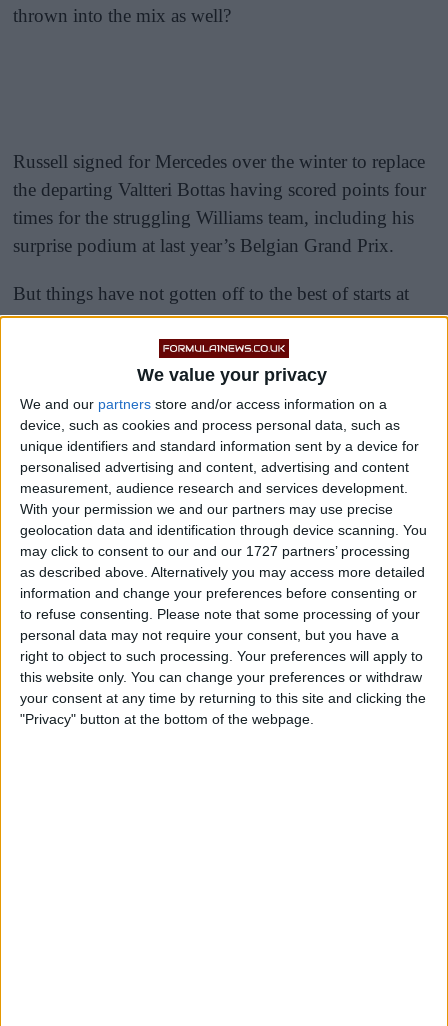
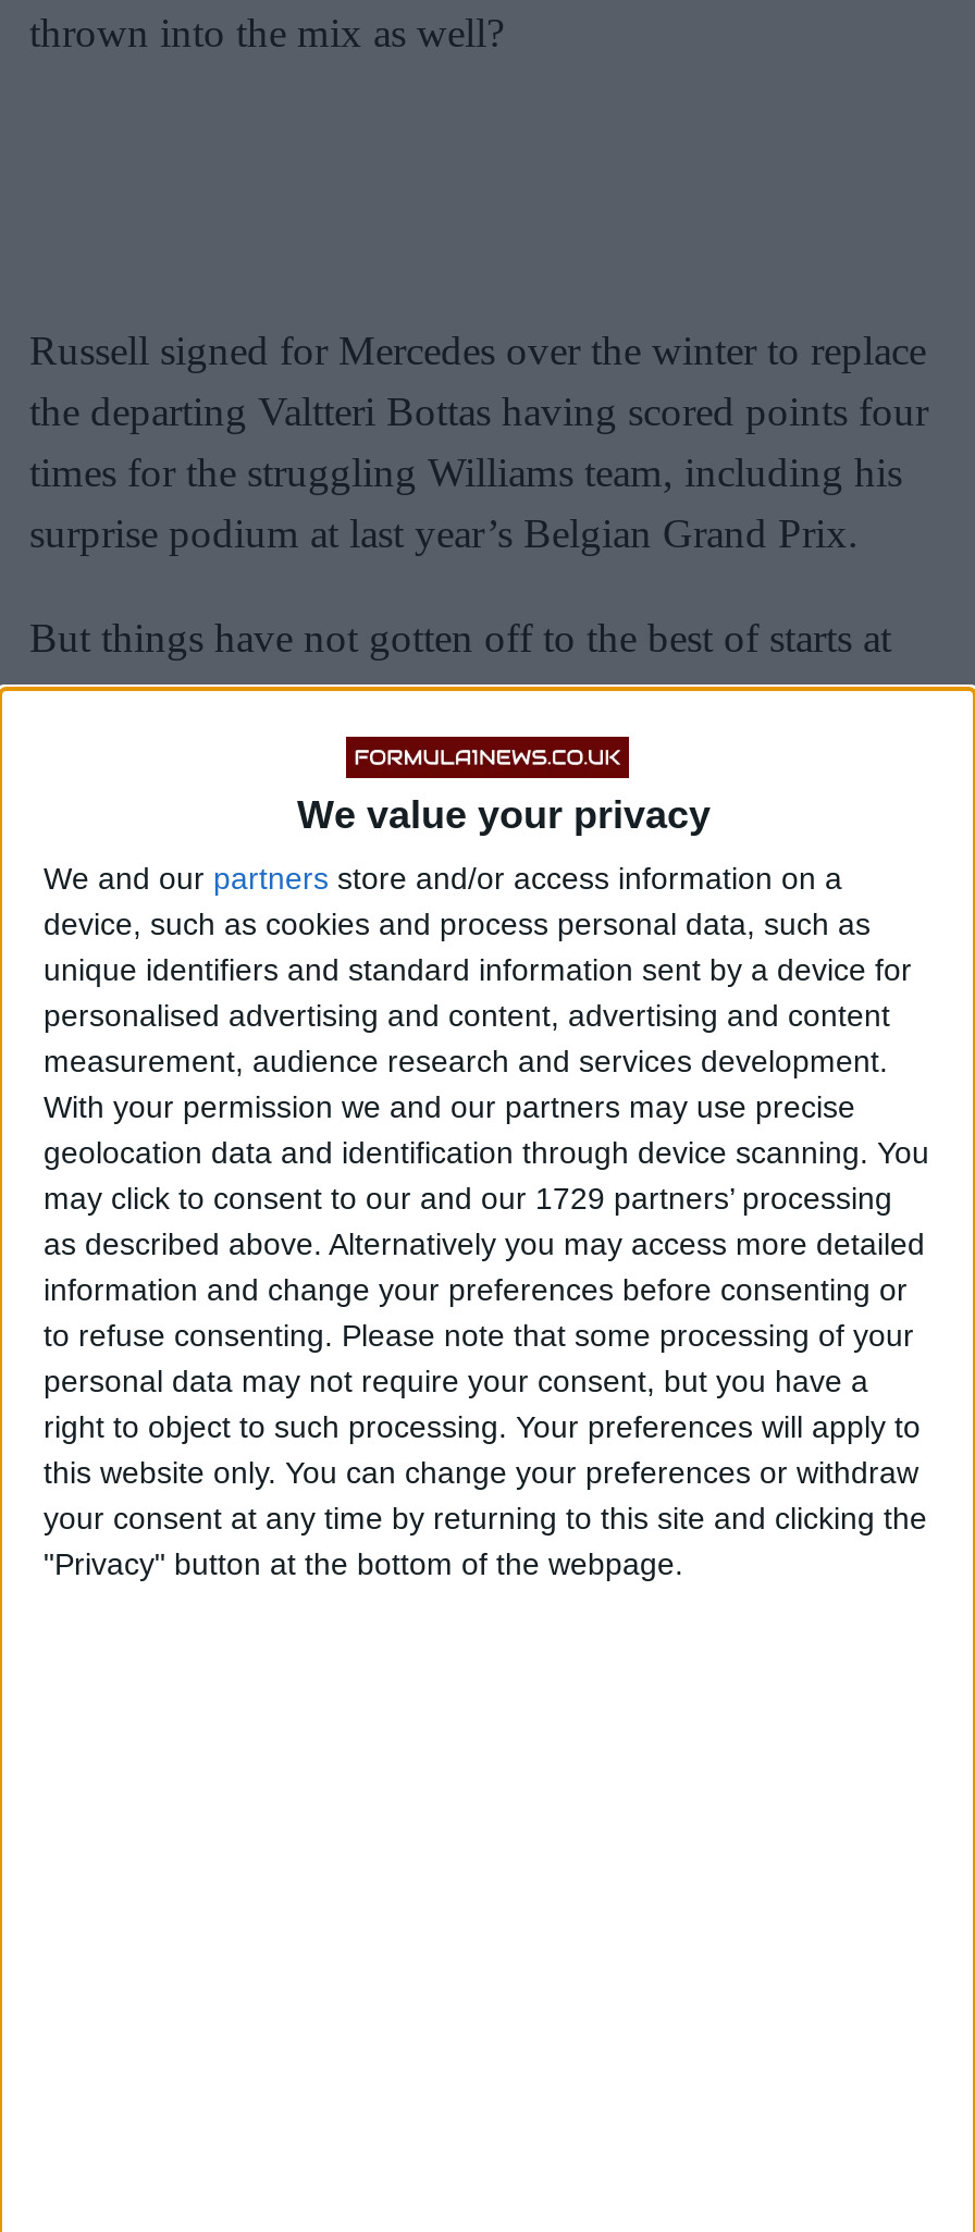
[20,543,410,559] may click to consent to our and our 1727 partners’ processing -> [44,1181,892,1216] may click to consent to our and our 1729 partners’ processing

